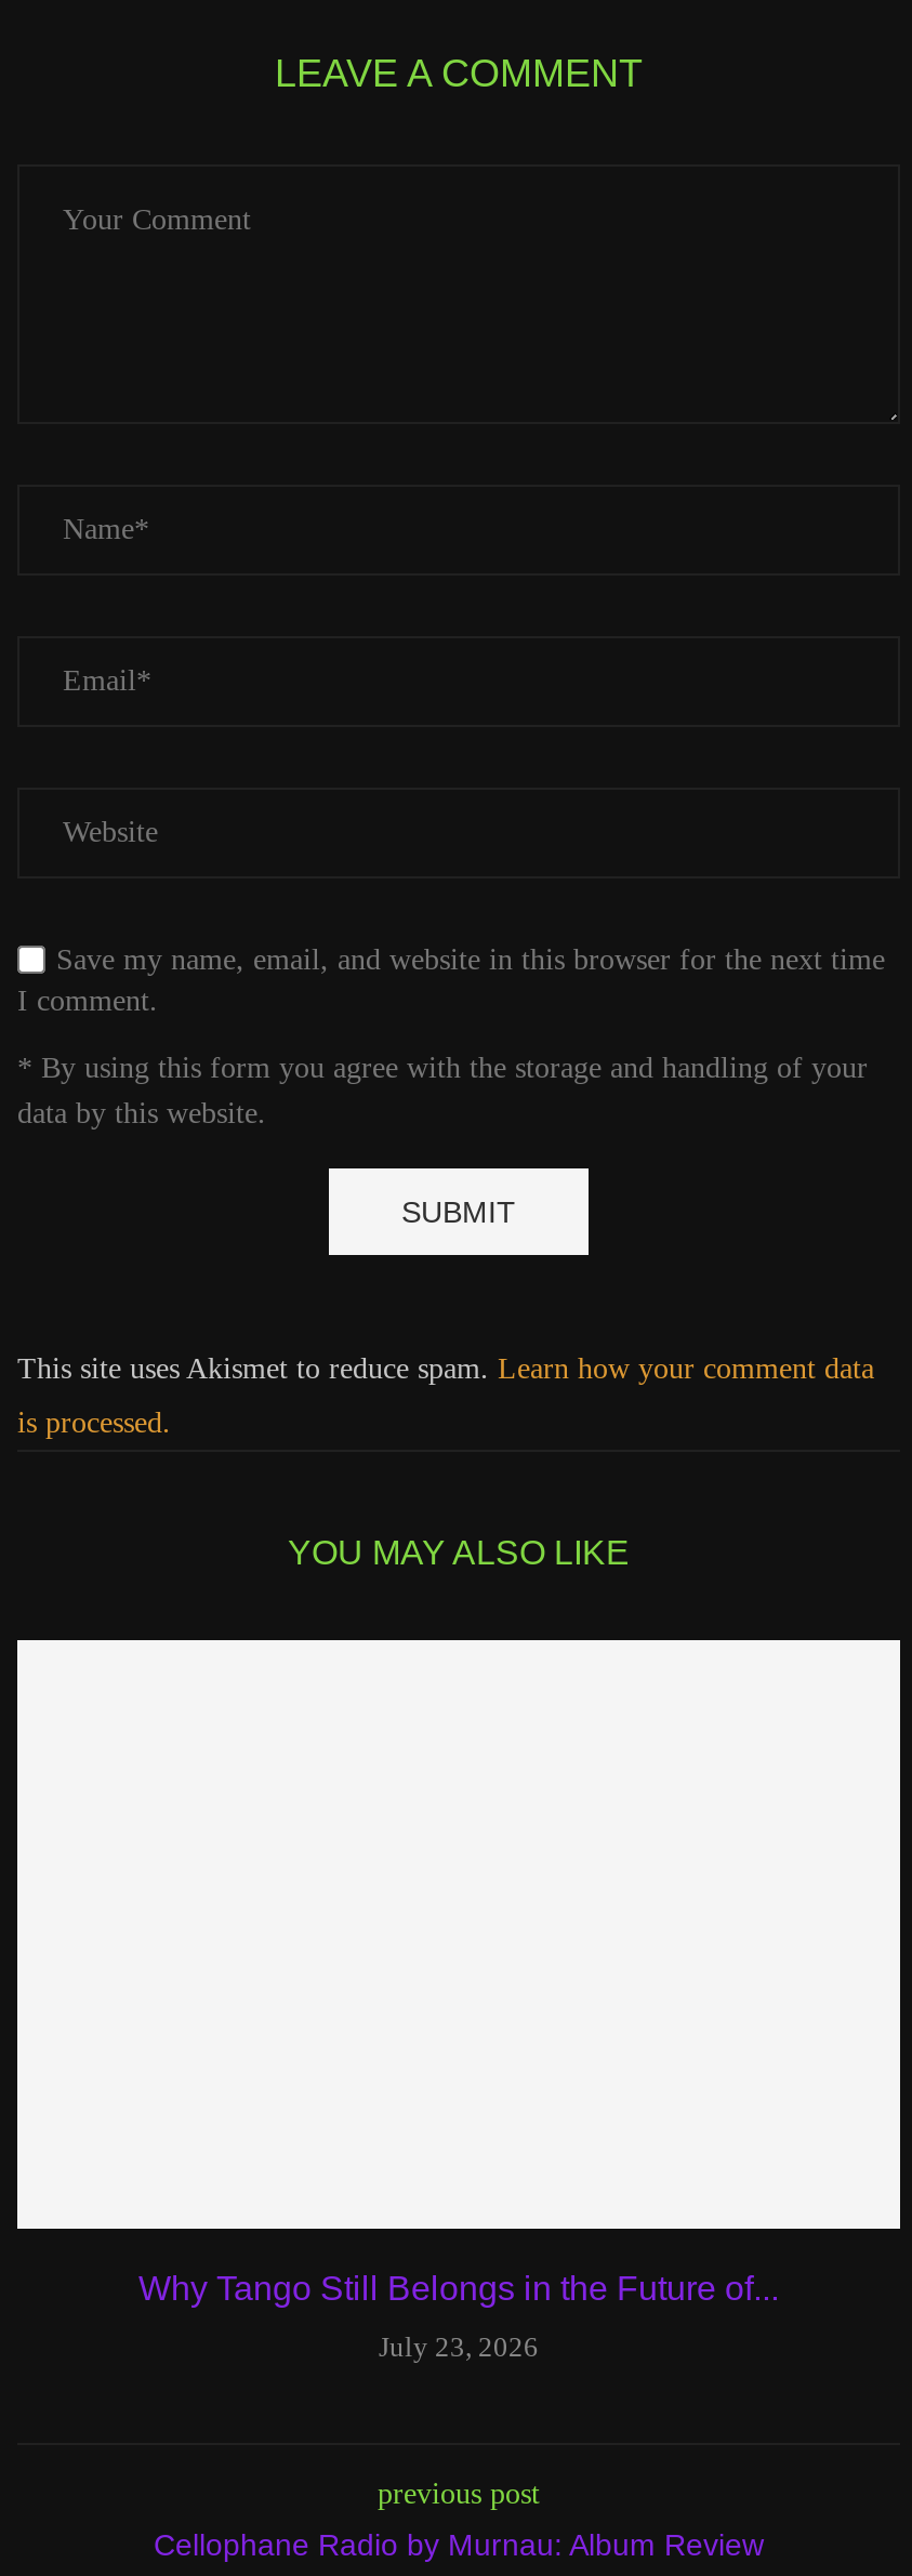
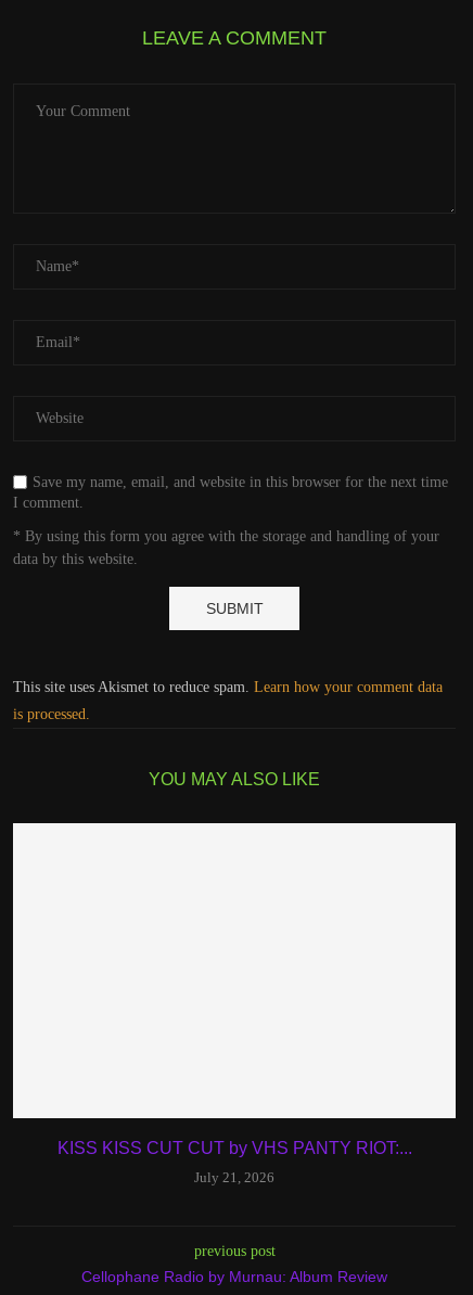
[138,2269,779,2306] Why Tango Still Belongs in the Future of... -> [57,1139,412,1157] KISS KISS CUT CUT by VHS PANTY RIOT:...
[379,2330,539,2362] July 23, 2026 -> [194,1169,274,1185] July 21, 2026

